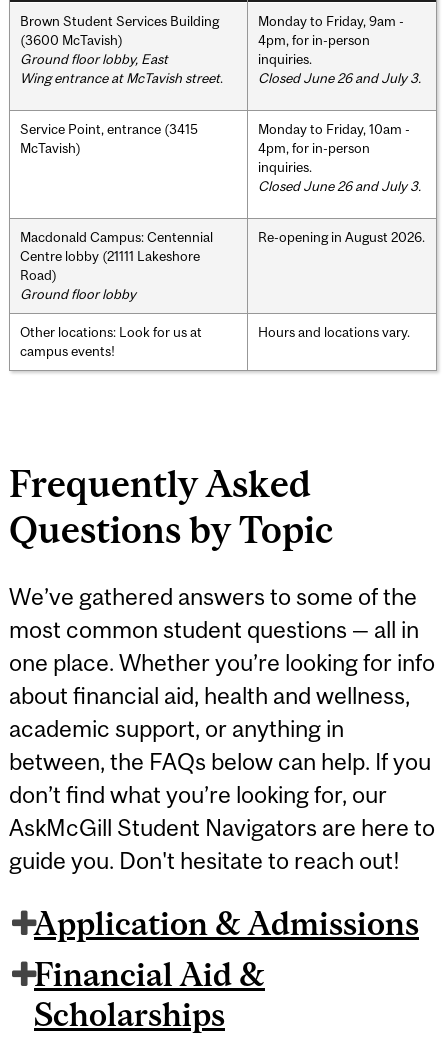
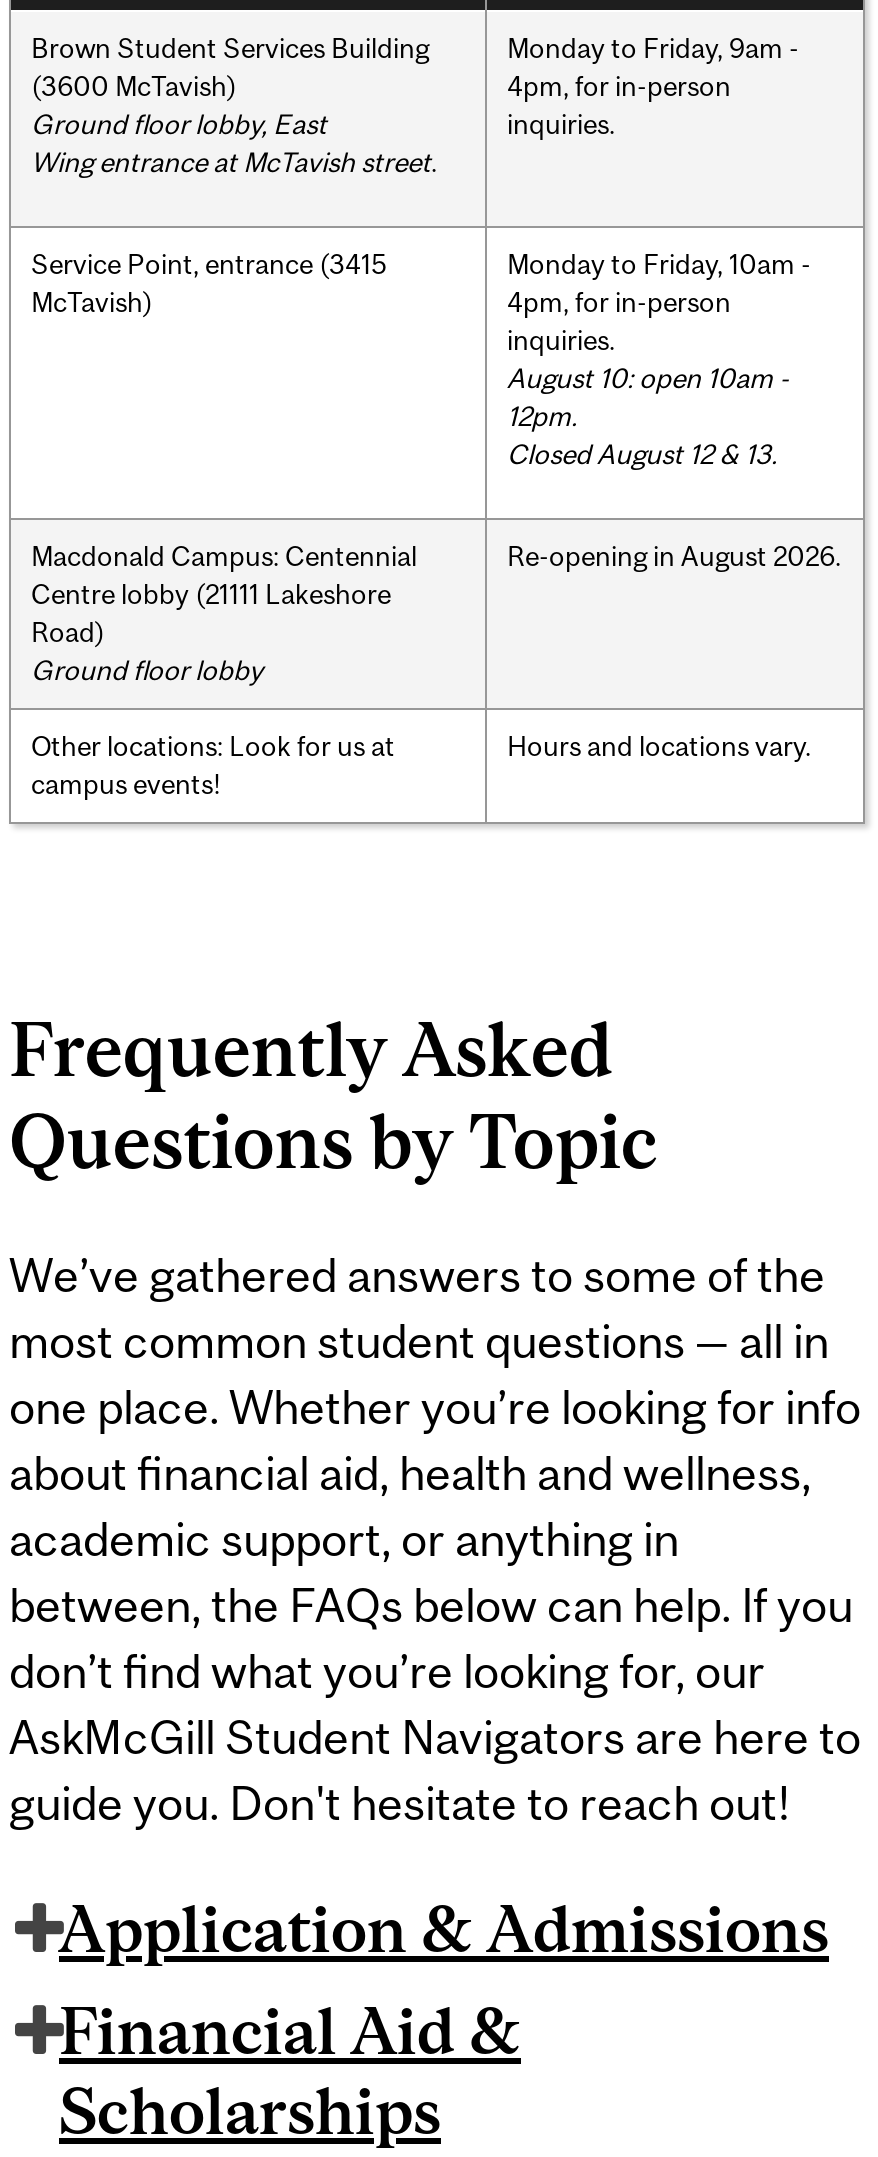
[258,70,421,86] Closed June 26 and July 3. -> none
[258,178,421,194] Closed June 26 and July 3. -> [507,361,789,469] August 10: open 10am - | 12pm. | Closed August 12 & 13.

